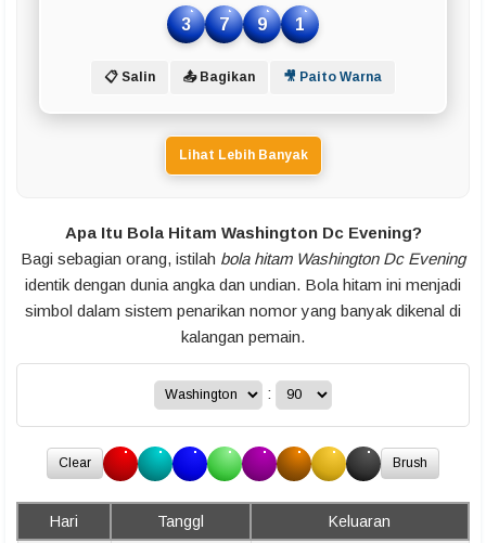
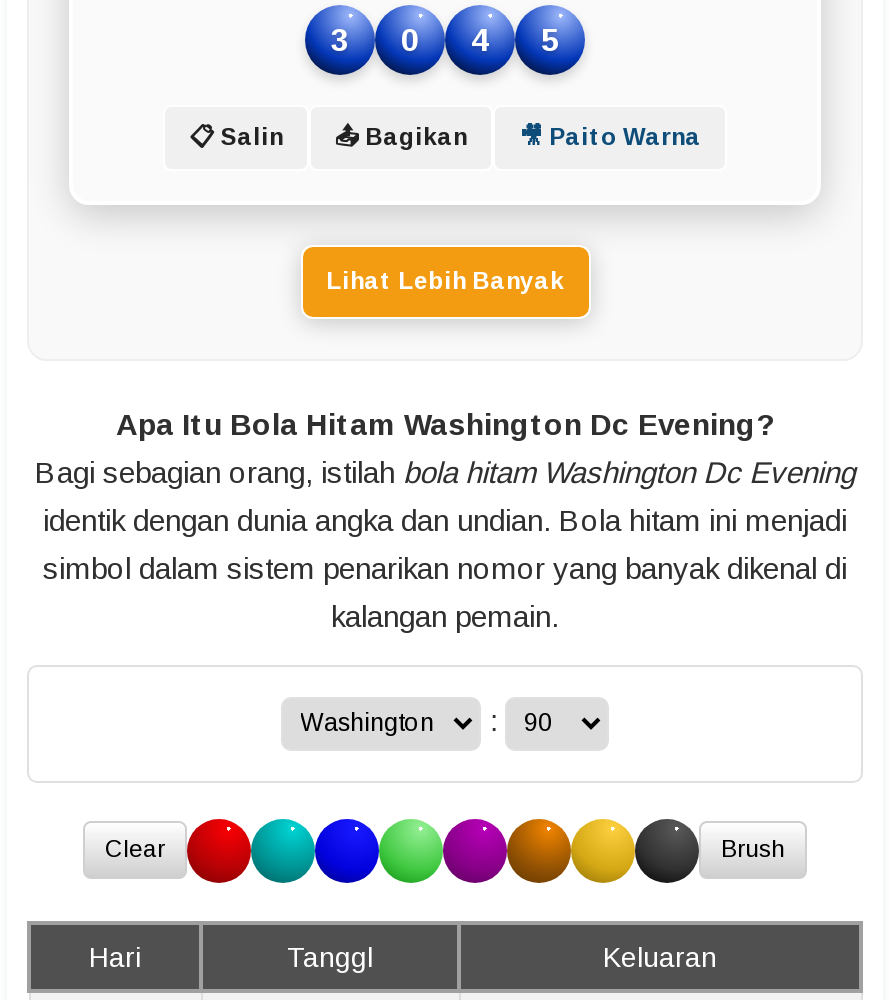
[219,15,229,34] 7 -> [401,23,419,57] 0
[257,15,267,34] 9 -> [471,23,489,57] 4
[295,15,305,34] 1 -> [541,23,559,57] 5

